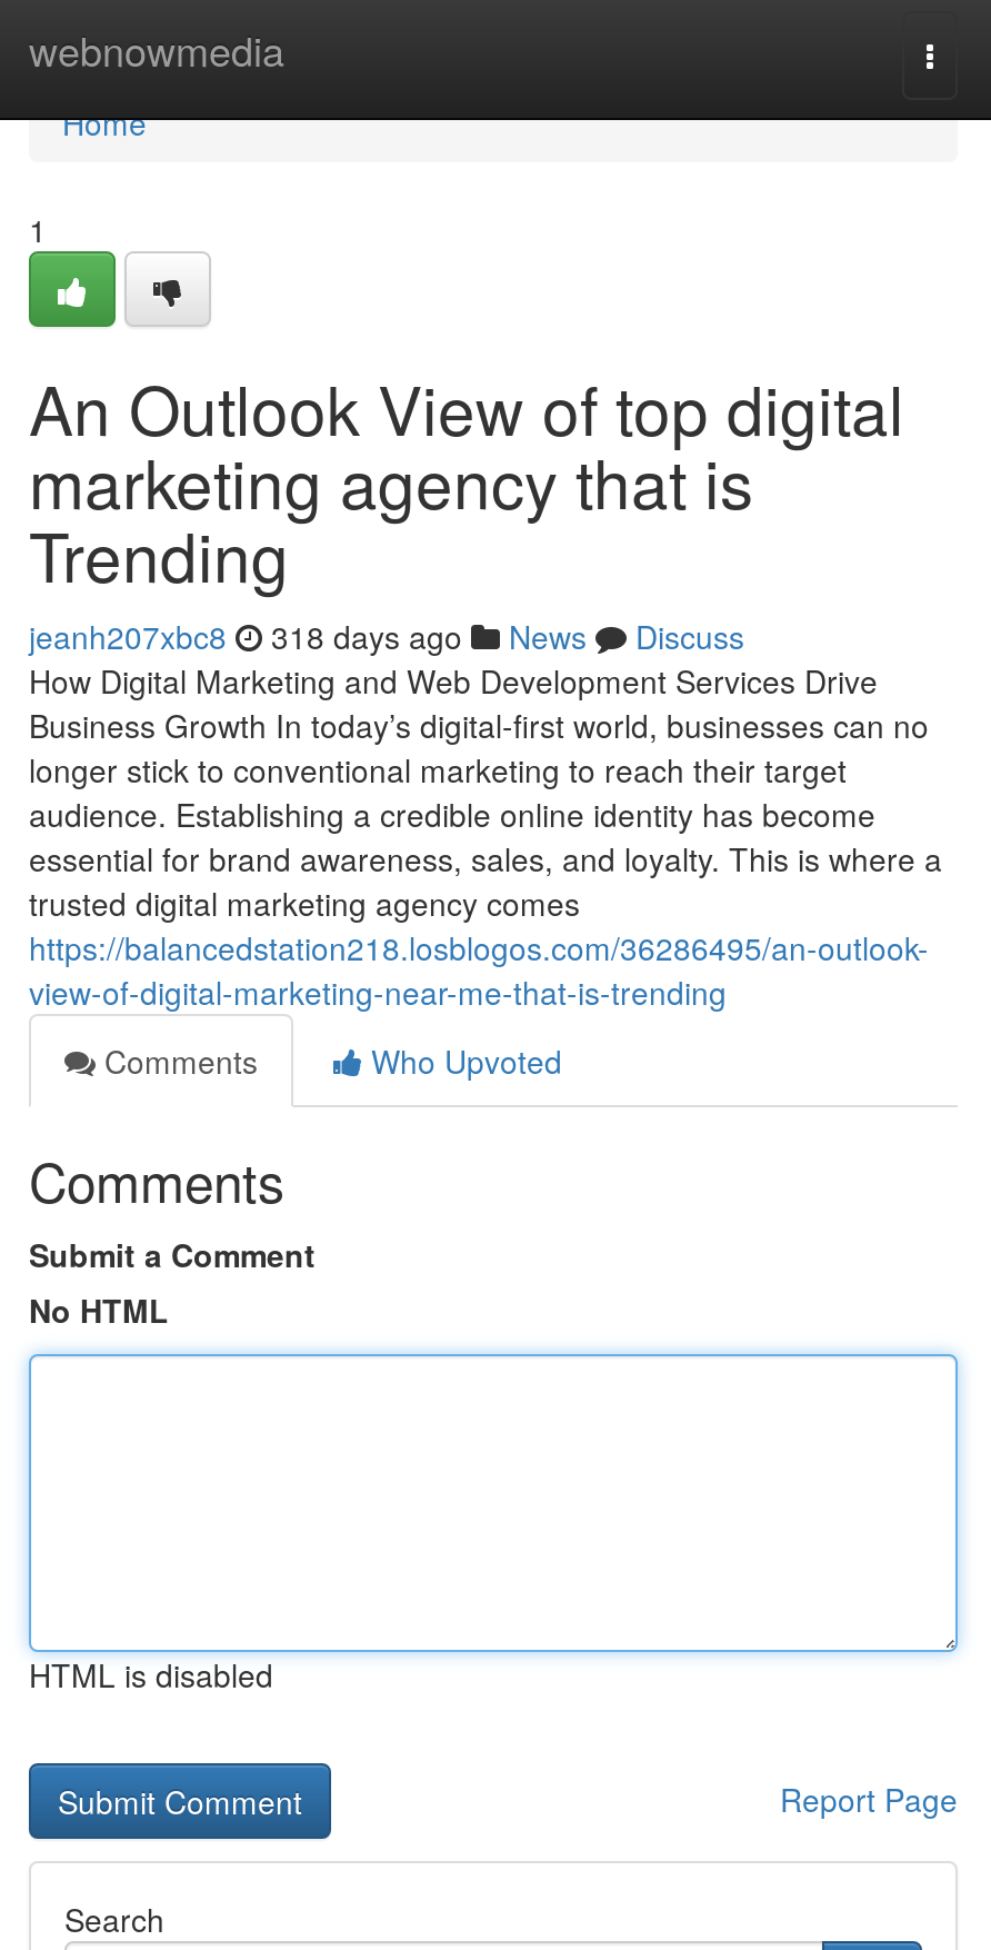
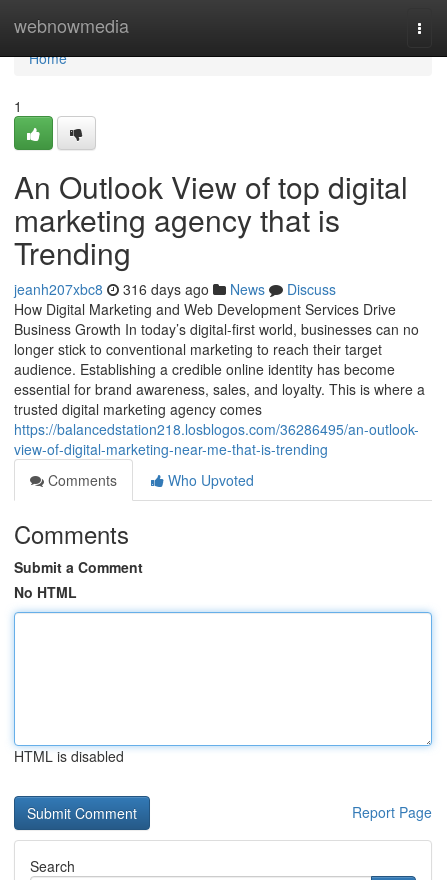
[29,614,744,658] jeanh207xbc8 318 days ago News Discuss -> [14,279,336,299] jeanh207xbc8 316 days ago News Discuss

